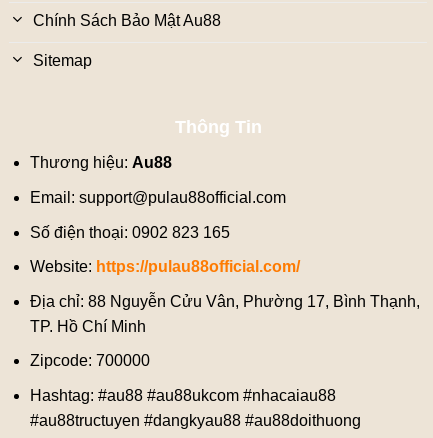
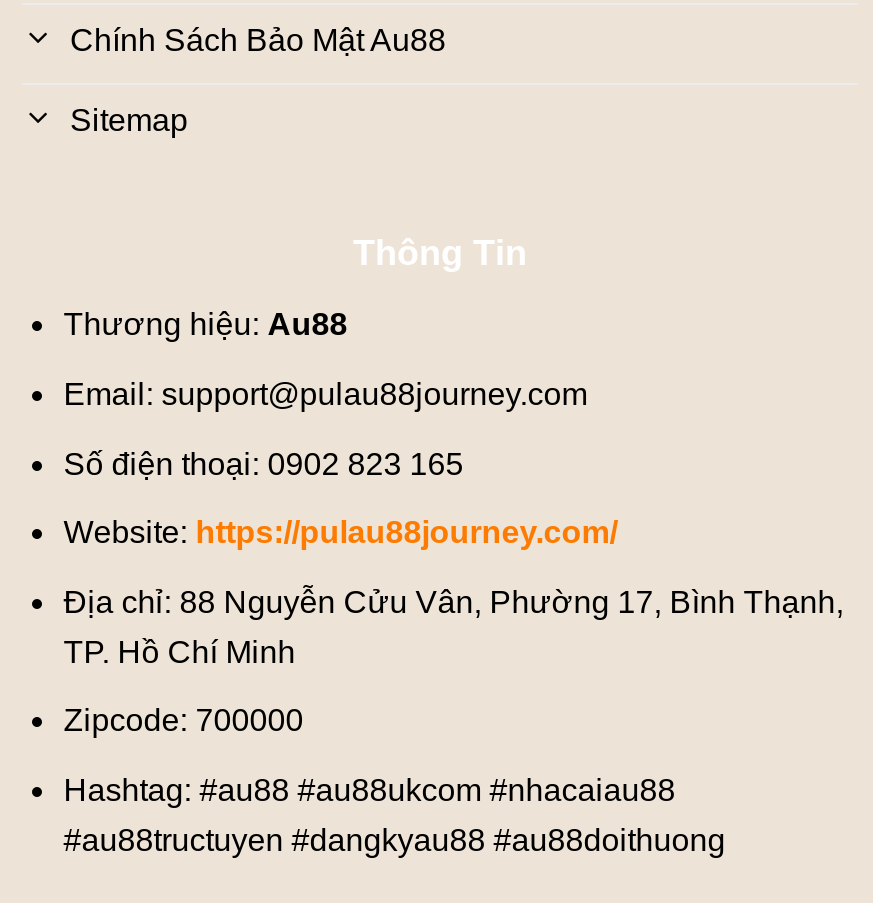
[30,189,286,206] Email: support@pulau88official.com -> [64,377,588,411] Email: support@pulau88journey.com
[30,258,300,275] Website: https://pulau88official.com/ -> [64,515,618,549] Website: https://pulau88journey.com/

